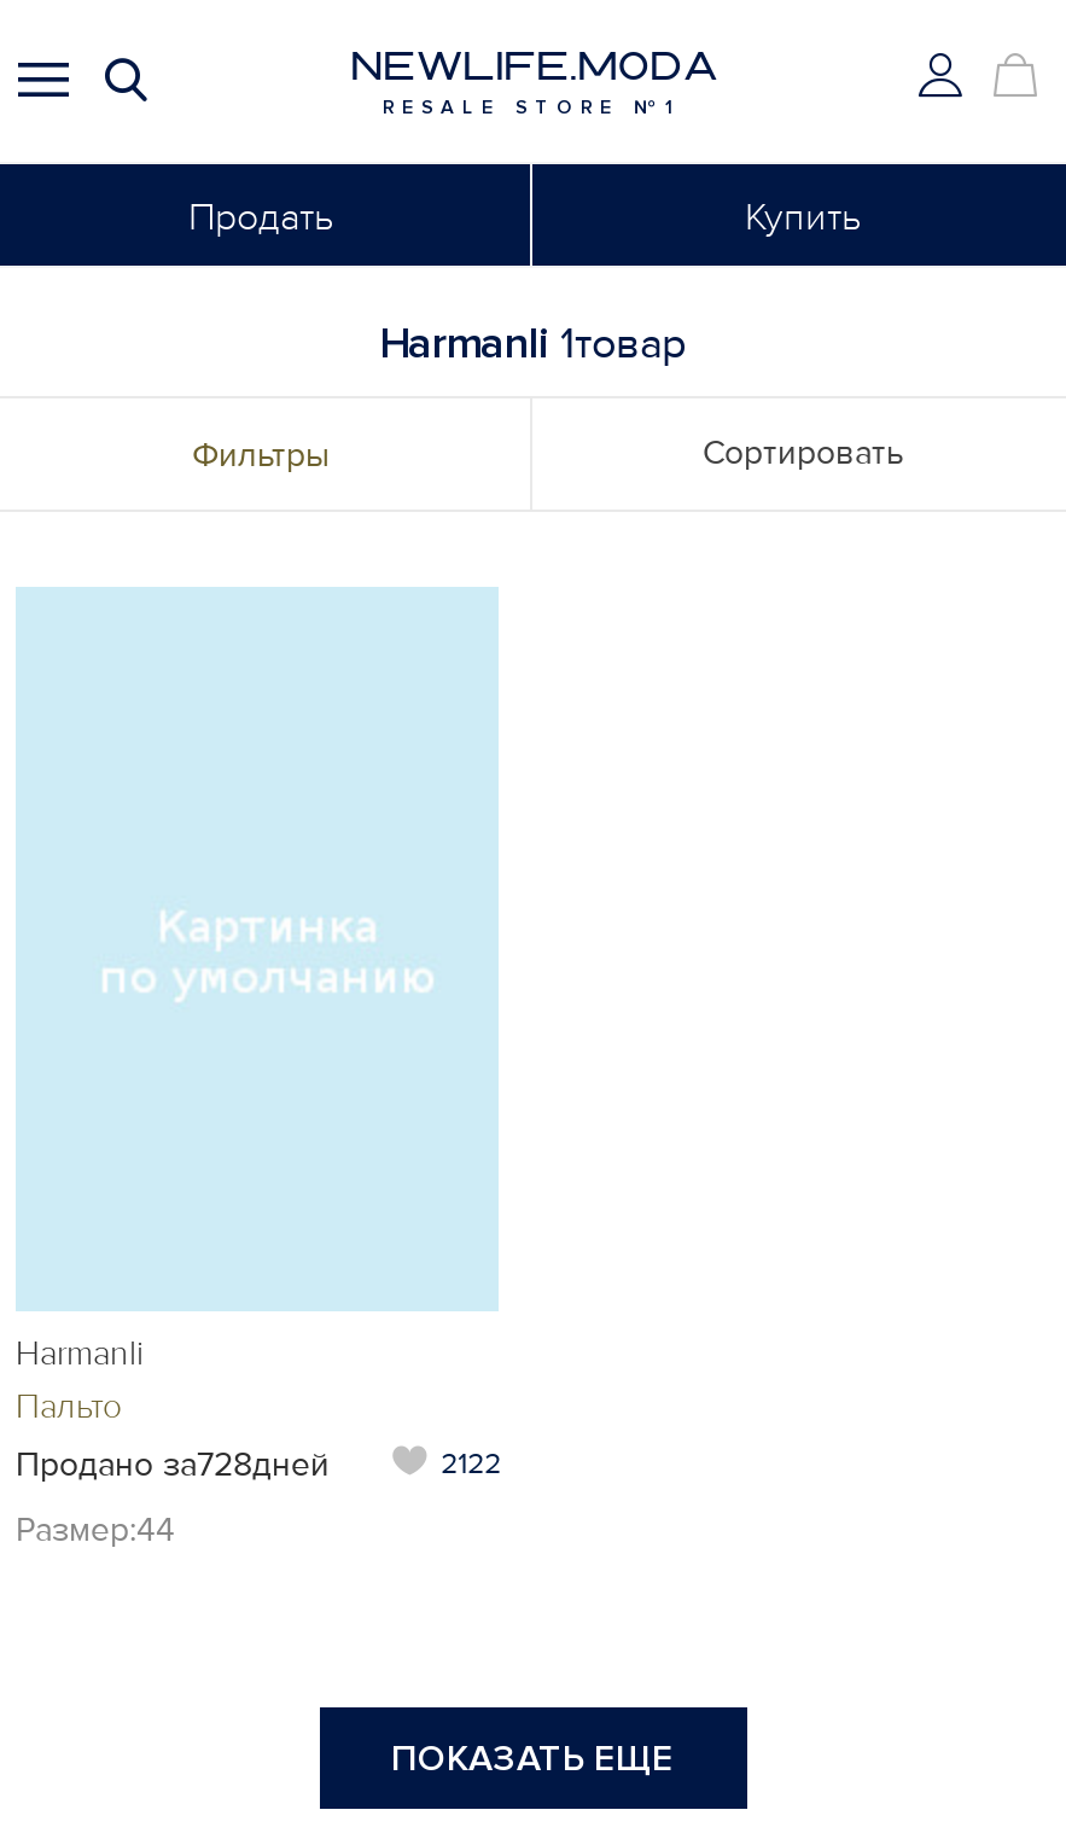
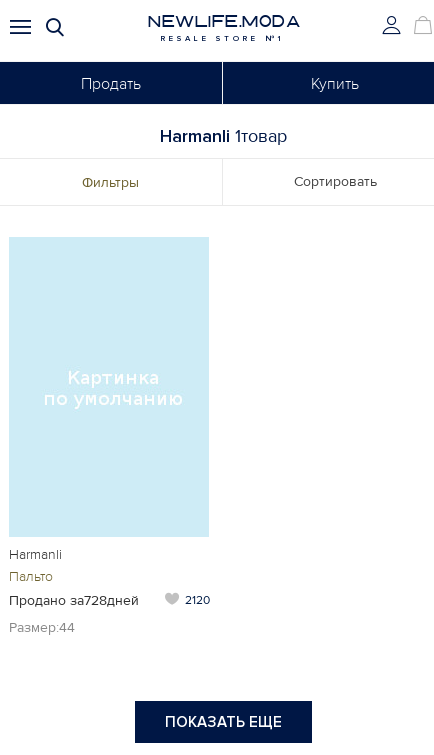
[441,1447,501,1483] 2122 -> [185,593,210,608] 2120

